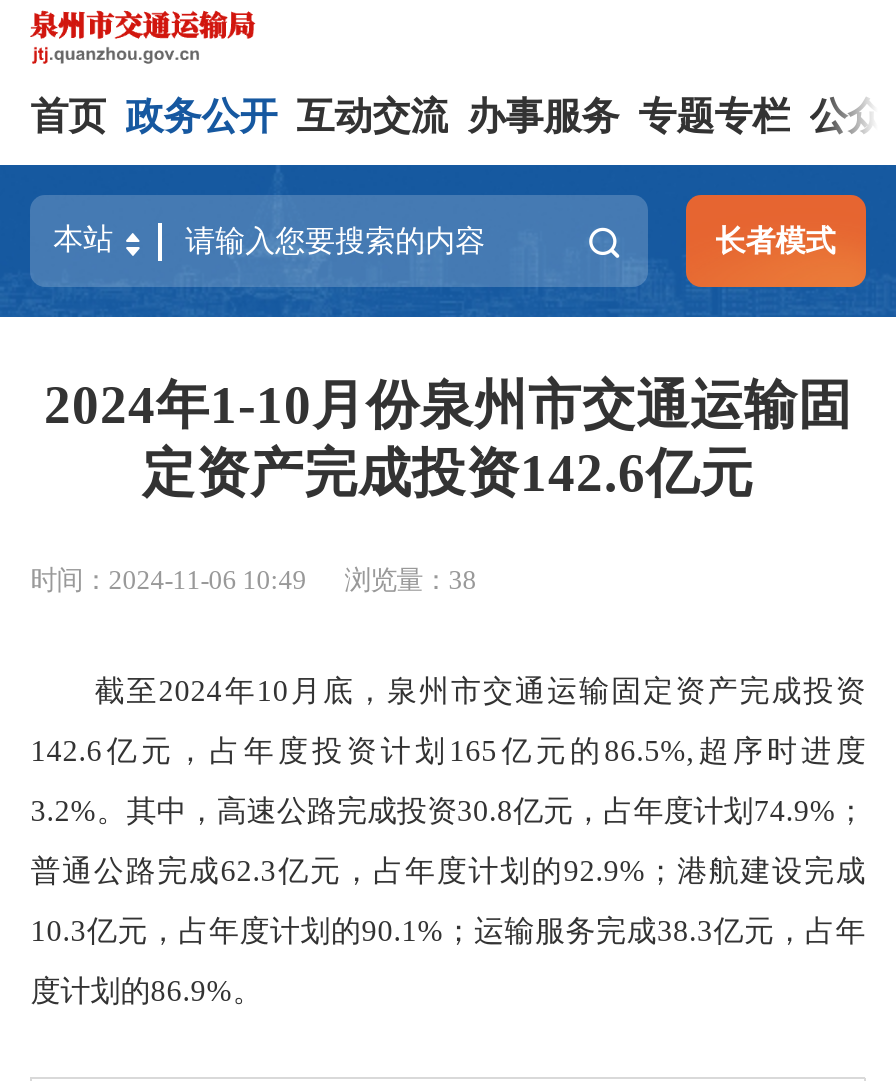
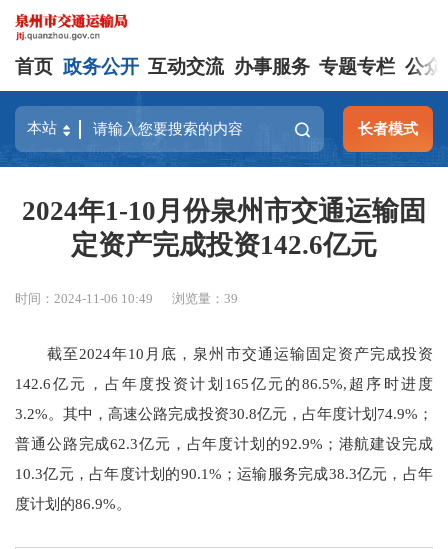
[30,565,476,595] 时间：2024-11-06 10:49 浏览量：38 -> [15,291,238,306] 时间：2024-11-06 10:49 浏览量：39

